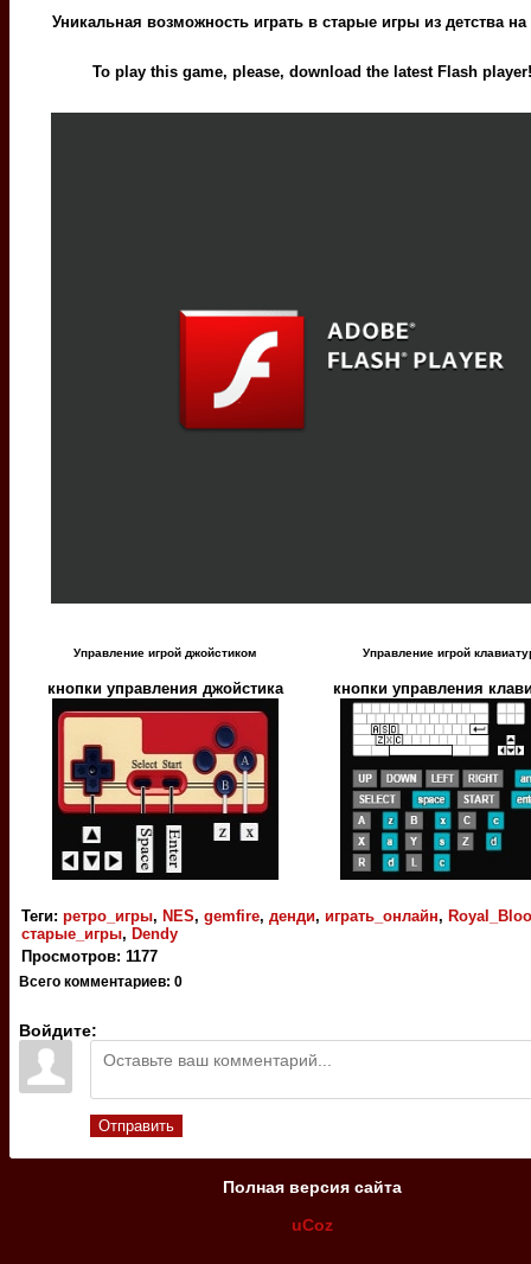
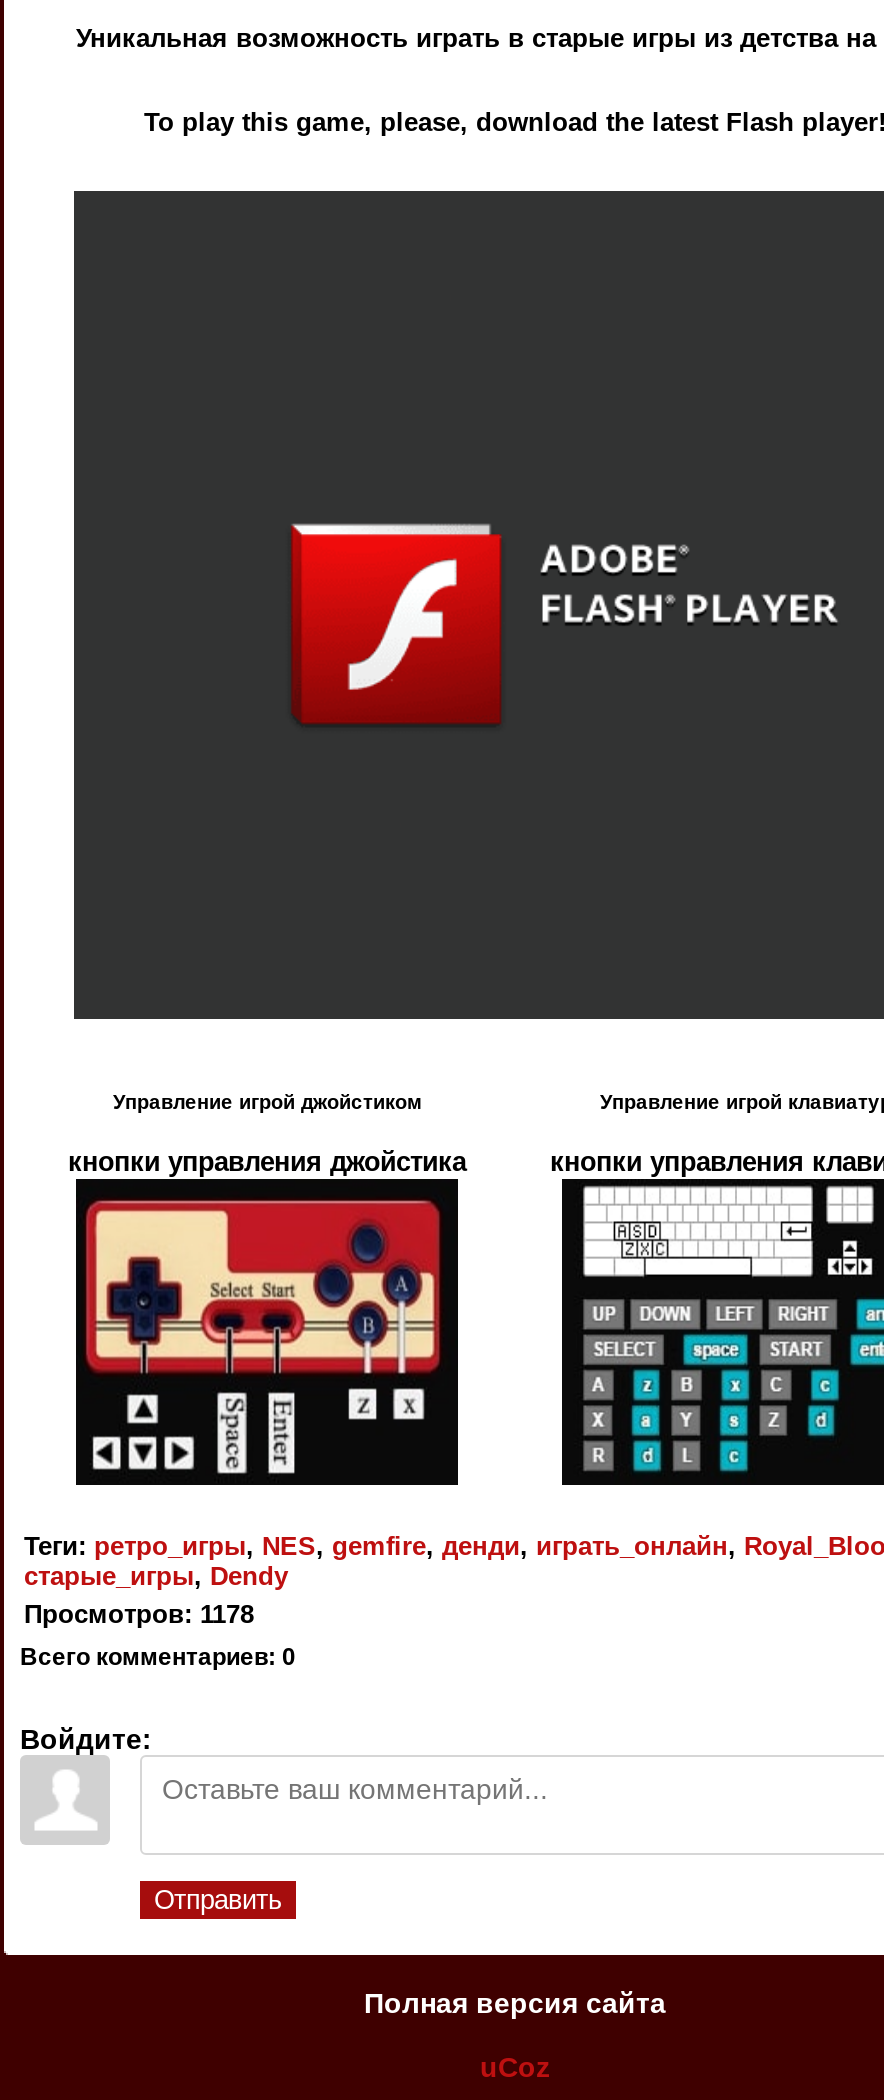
[21,947,158,965] Просмотров: 1177 -> [24,1599,254,1629] Просмотров: 1178

